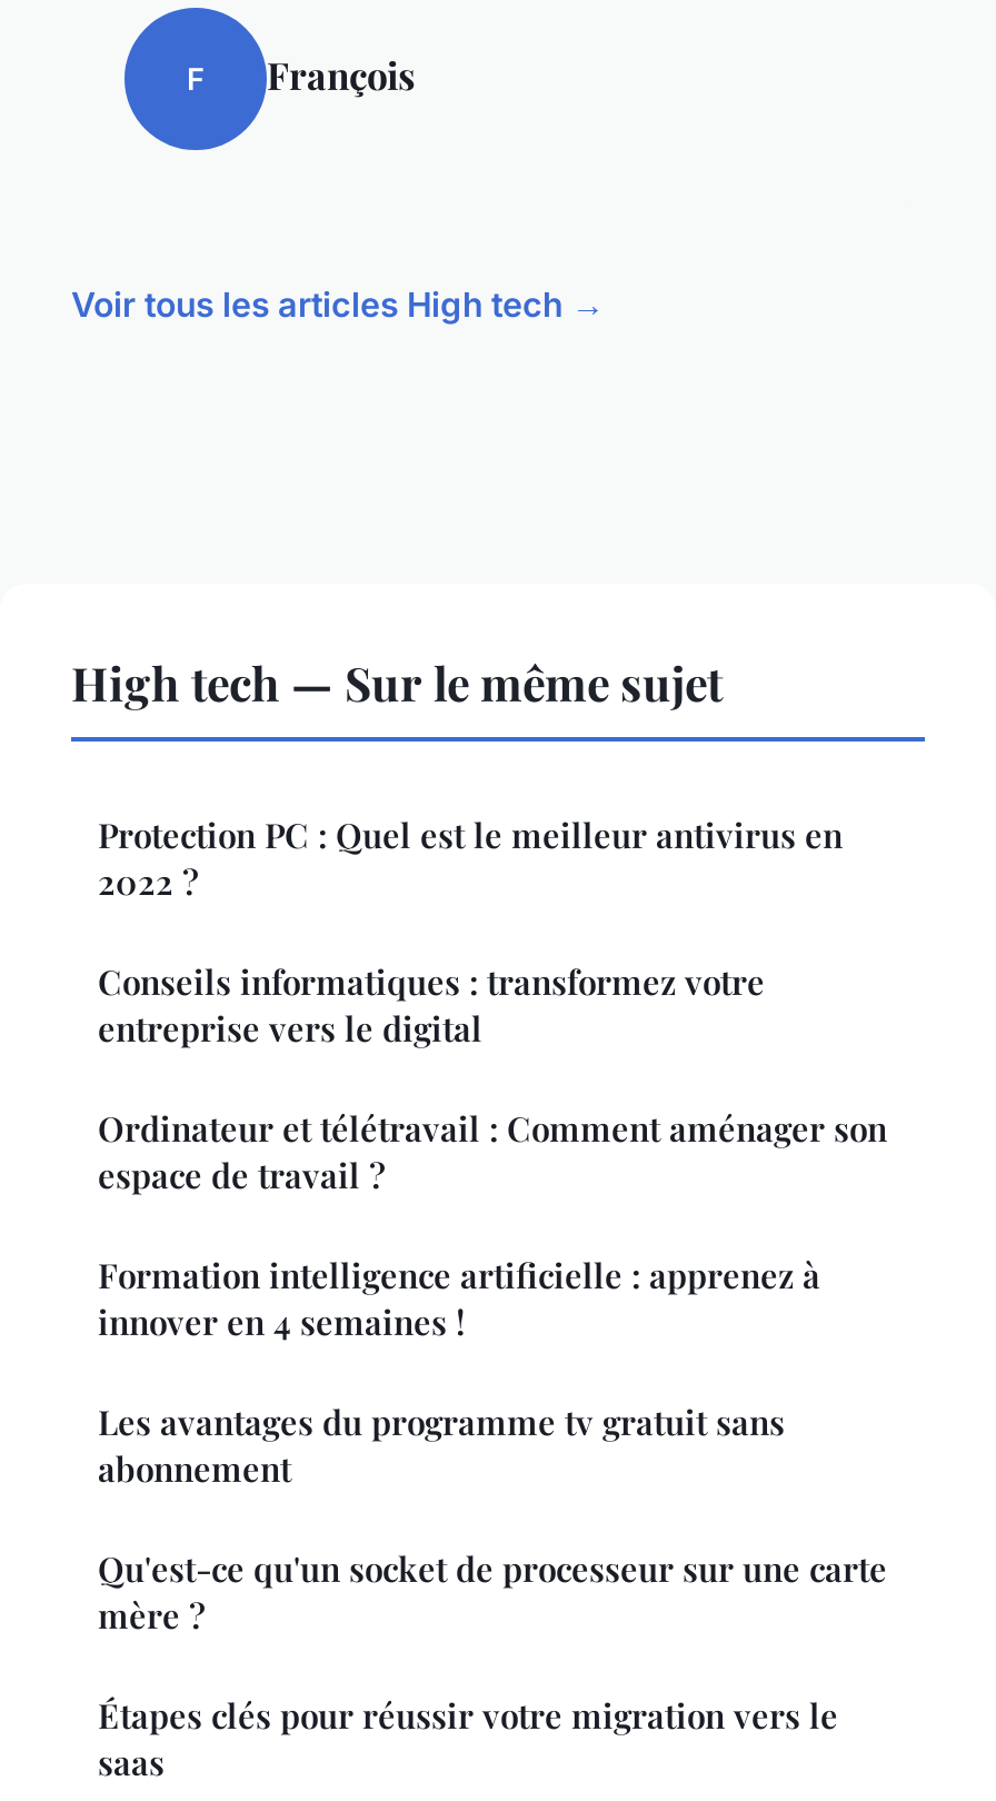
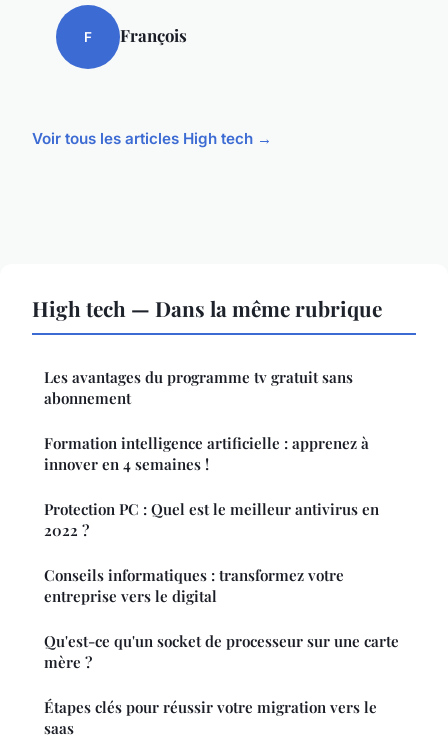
[71,651,723,714] High tech — Sur le même sujet -> [32,294,382,322] High tech — Dans la même rubrique
moved [98,814,843,1051] -> [44,499,379,606]: Protection PC : Quel est le meilleur antivirus en | 2022 ? | Conseils informatiques : transformez votre | entreprise vers le digital
[98,1107,887,1198] Ordinateur et télétravail : Comment aménager son | espace de travail ? -> none
moved [98,1254,820,1492] -> [44,367,369,474]: Les avantages du programme tv gratuit sans | abonnement | Formation intelligence artificielle : apprenez à | innover en 4 semaines !

